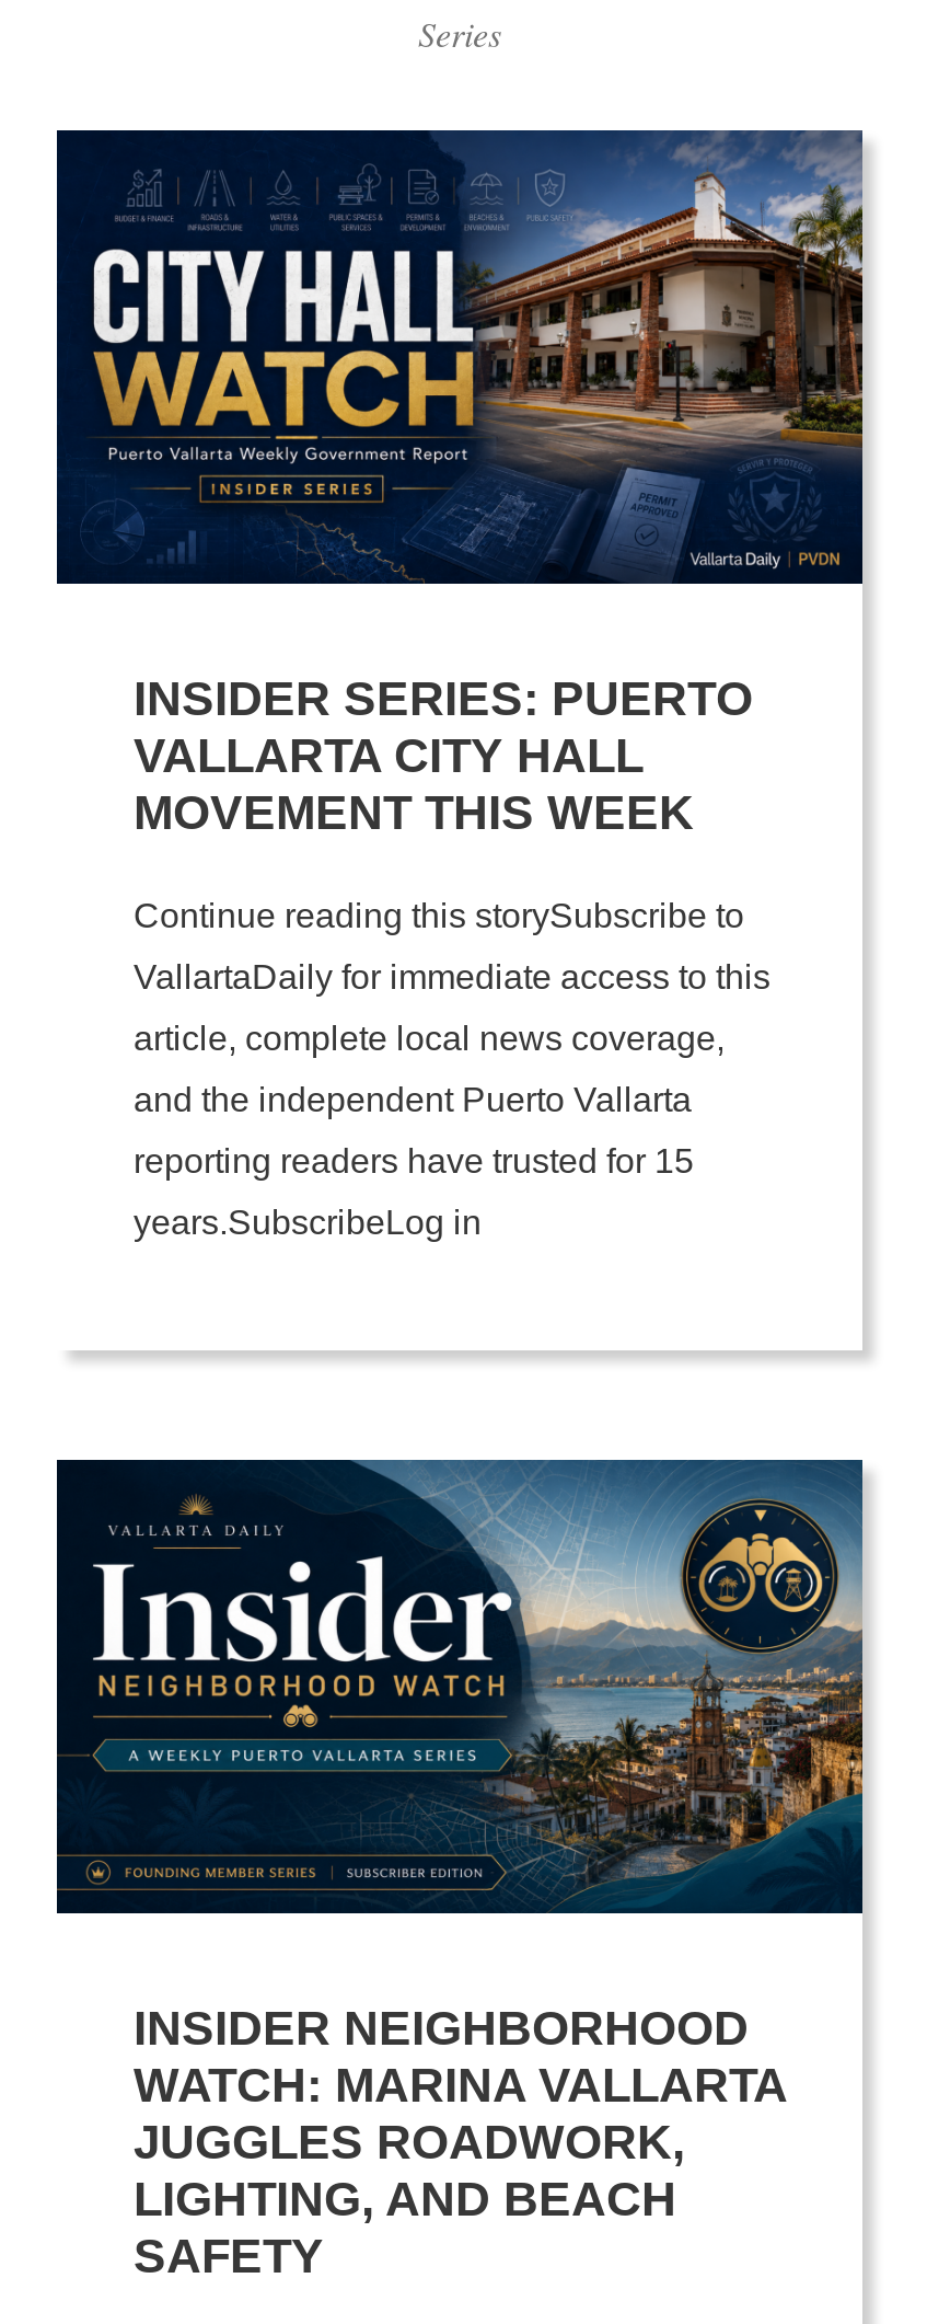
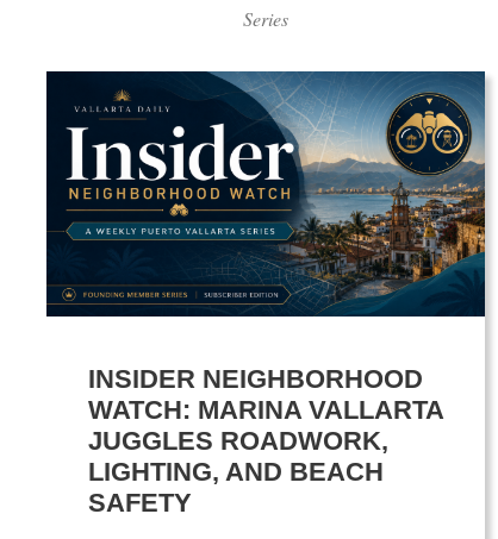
[61,127,865,1241] [image] | INSIDER SERIES: PUERTO | VALLARTA CITY HALL | MOVEMENT THIS WEEK | Continue reading this storySubscribe to | VallartaDaily for immediate access to this | article, complete local news coverage, | and the independent Puerto Vallarta | reporting readers have trusted for 15 | years.SubscribeLog in -> none

